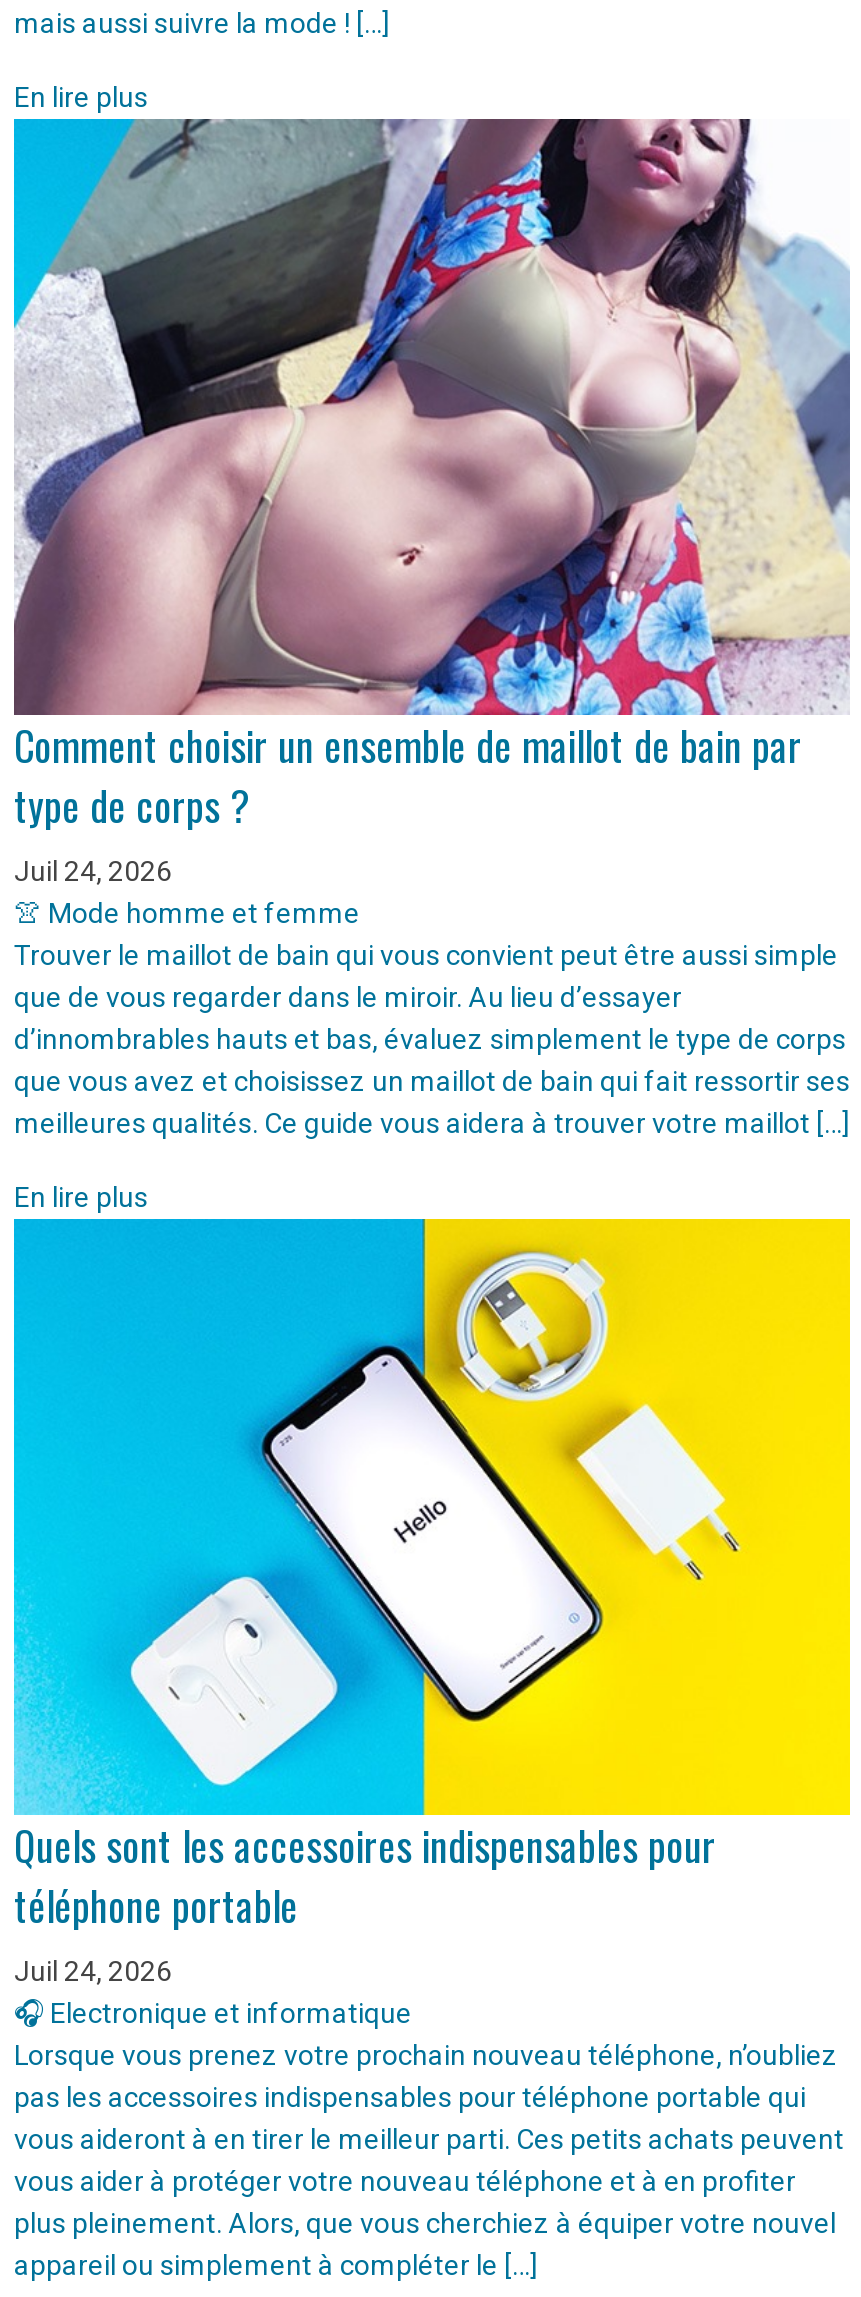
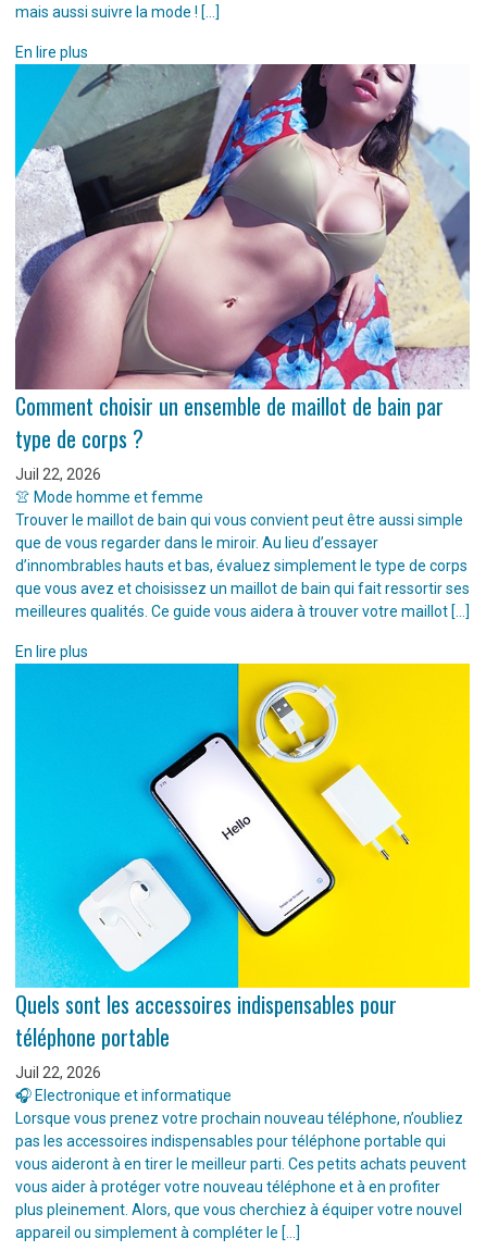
[14,855,172,887] Juil 24, 2026 -> [15,465,101,482] Juil 22, 2026
[14,1955,172,1987] Juil 24, 2026 -> [15,1064,101,1081] Juil 22, 2026

